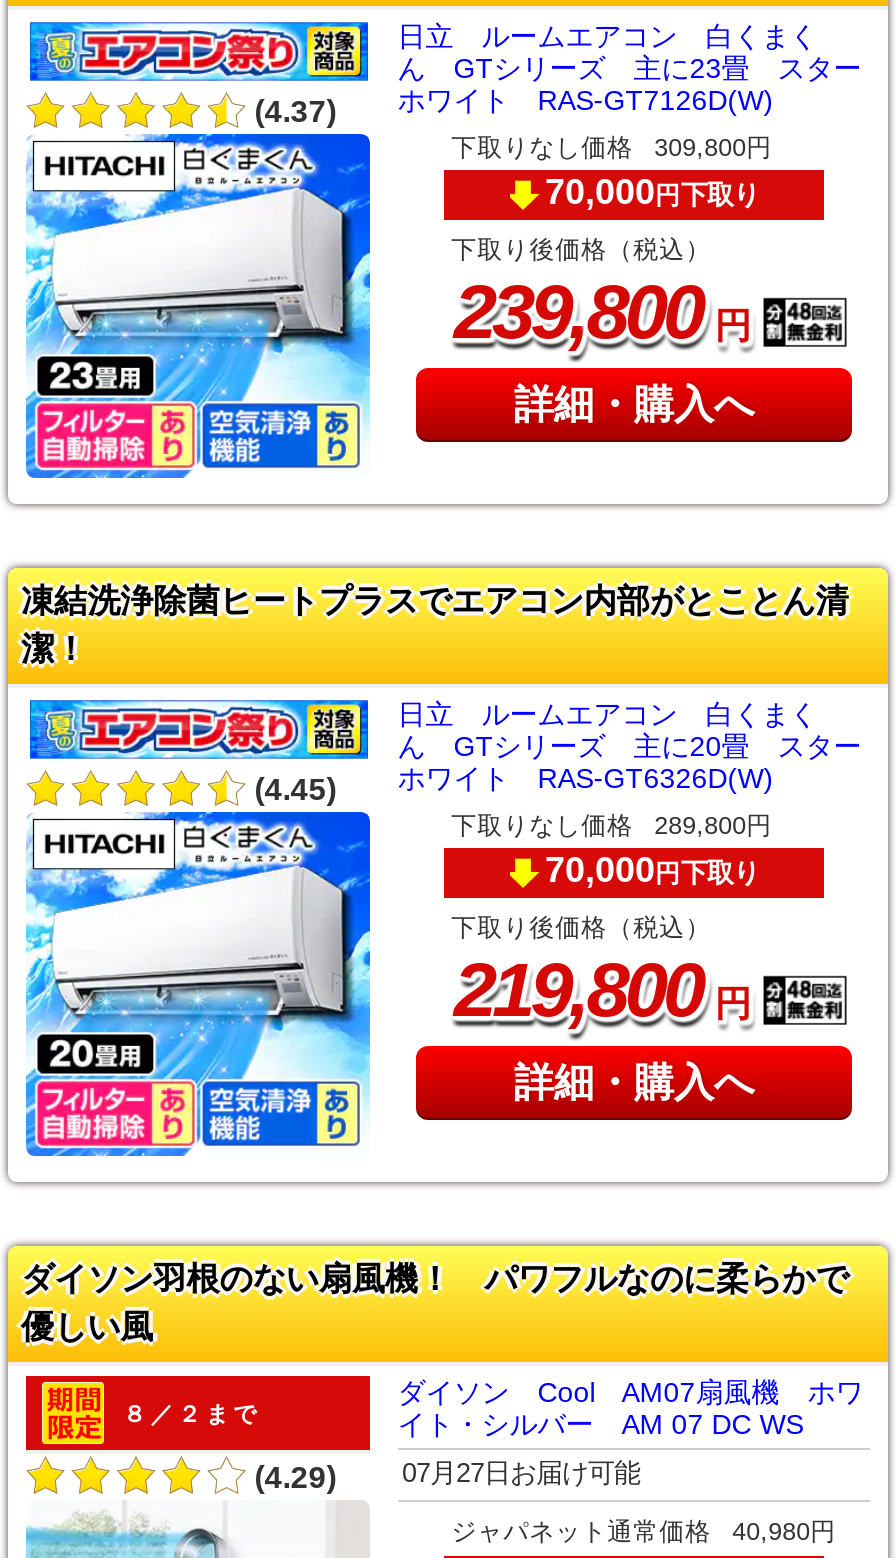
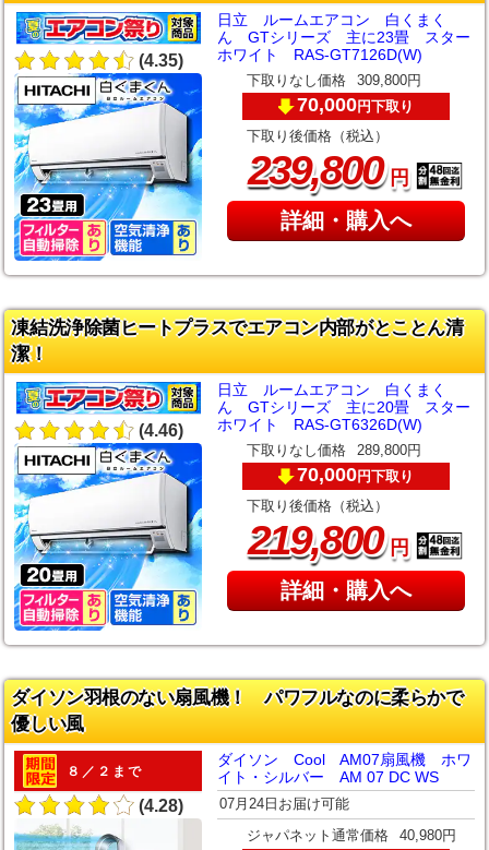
[255,83,773,129] (4.37) ホワイト RAS-GT7126D(W) -> [139,46,422,70] (4.35) ホワイト RAS-GT7126D(W)
[255,761,773,807] (4.45) ホワイト RAS-GT6326D(W) -> [139,415,422,440] (4.46) ホワイト RAS-GT6326D(W)
[255,1459,337,1493] (4.29) -> [139,796,184,815] (4.28)
[402,1459,640,1489] 07月27日お届け可能 -> [219,796,349,812] 07月24日お届け可能

